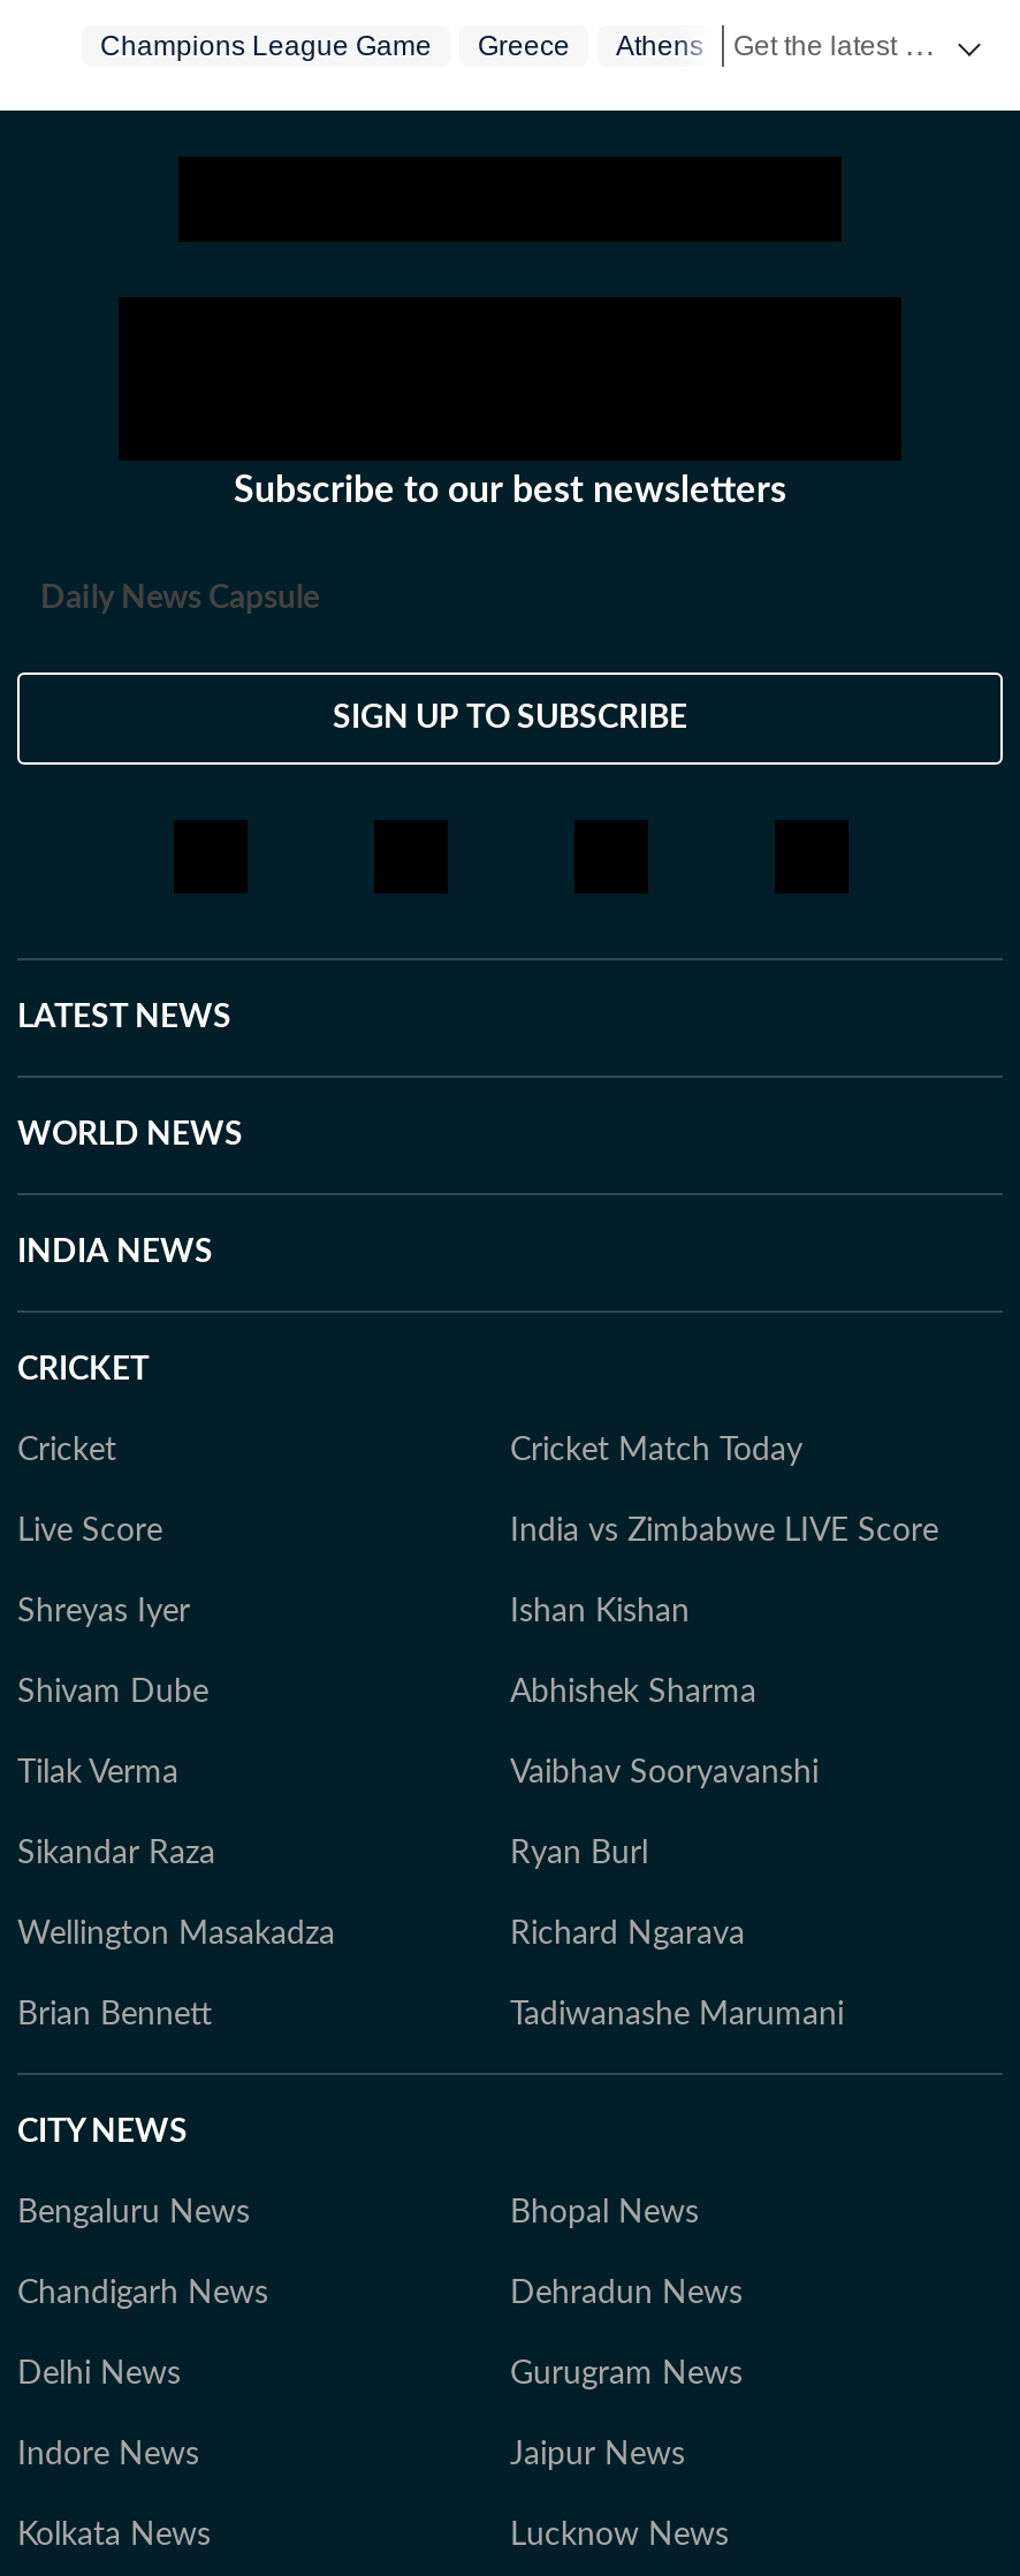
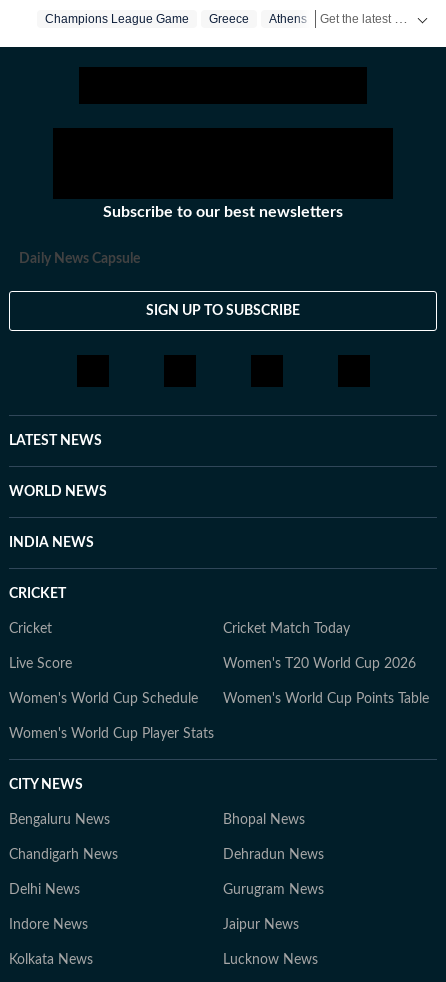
[17,1515,938,2031] India vs Zimbabwe LIVE Score | Shreyas Iyer | Ishan Kishan | Shivam Dube | Abhishek Sharma | Tilak Verma | Vaibhav Sooryavanshi | Sikandar Raza | Ryan Burl | Wellington Masakadza | Richard Ngarava | Brian Bennett | Tadiwanashe Marumani -> [9,657,429,741] Women's T20 World Cup 2026 | Women's World Cup Schedule | Women's World Cup Points Table | Women's World Cup Player Stats

